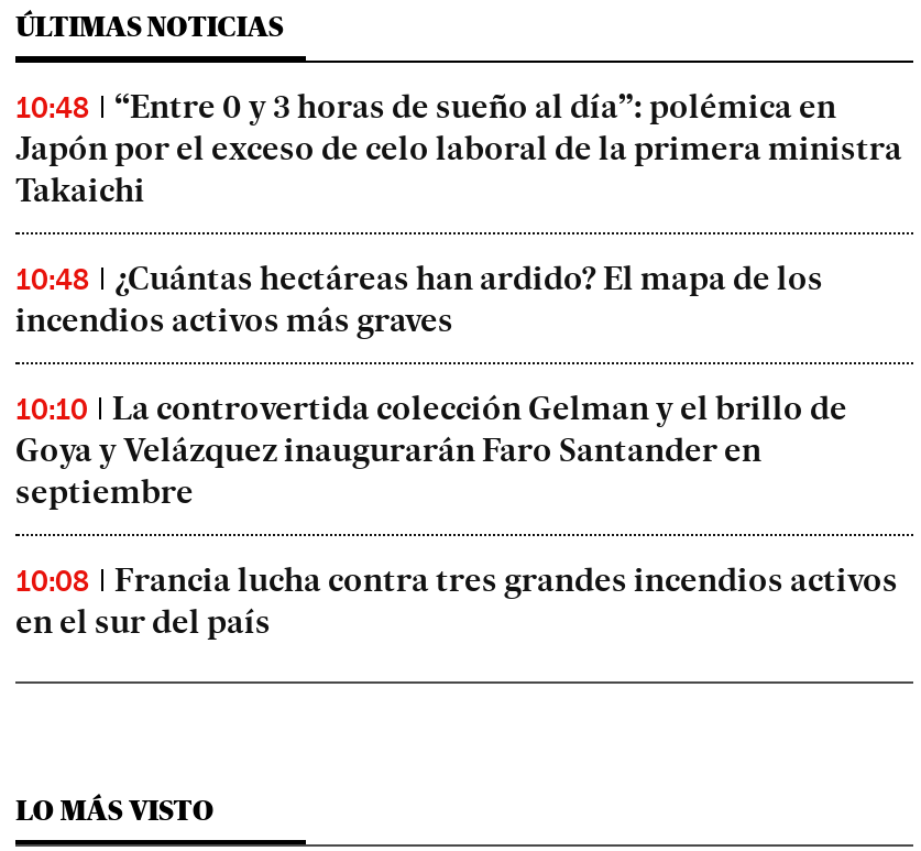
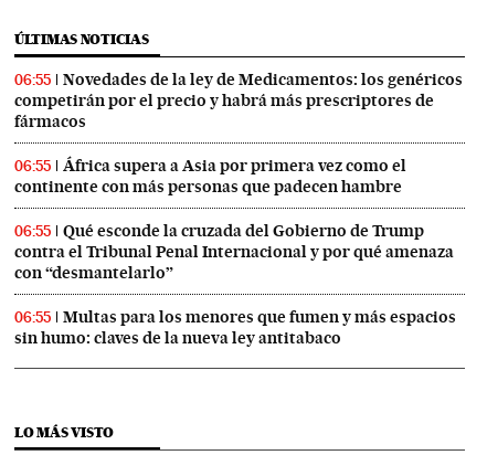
[15,87,902,210] 10:48 | “Entre 0 y 3 horas de sueño al día”: polémica en | Japón por el exceso de celo laboral de la primera ministra | Takaichi -> [14,70,463,131] 06:55 | Novedades de la ley de Medicamentos: los genéricos | competirán por el precio y habrá más prescriptores de | fármacos
[15,259,823,340] 10:48 | ¿Cuántas hectáreas han ardido? El mapa de los | incendios activos más graves -> [14,156,406,197] 06:55 | África supera a Asia por primera vez como el | continente con más personas que padecen hambre
[15,389,847,512] 10:10 | La controvertida colección Gelman y el brillo de | Goya y Velázquez inaugurarán Faro Santander en | septiembre -> [14,221,454,283] 06:55 | Qué esconde la cruzada del Gobierno de Trump | contra el Tribunal Penal Internacional y por qué amenaza | con “desmantelarlo”
[15,560,898,642] 10:08 | Francia lucha contra tres grandes incendios activos | en el sur del país -> [14,307,456,348] 06:55 | Multas para los menores que fumen y más espacios | sin humo: claves de la nueva ley antitabaco

